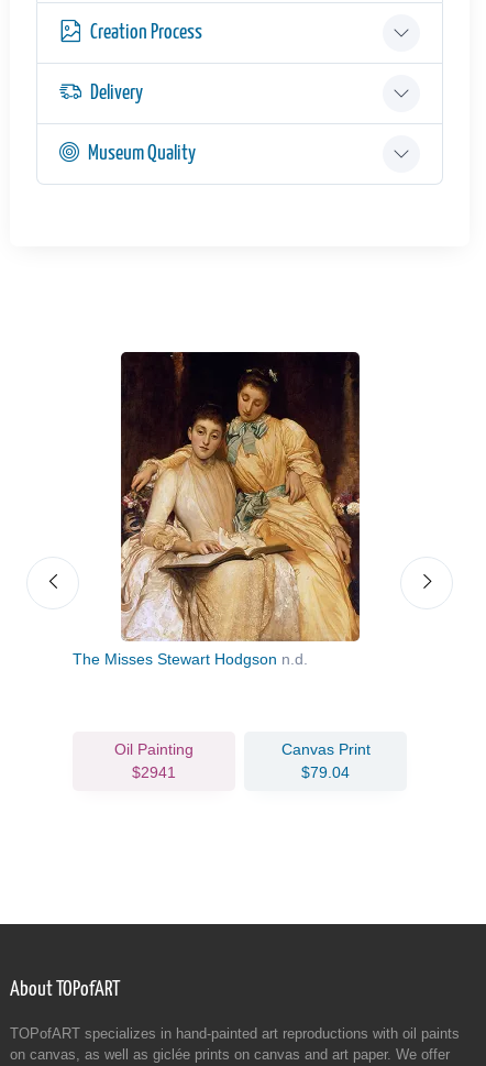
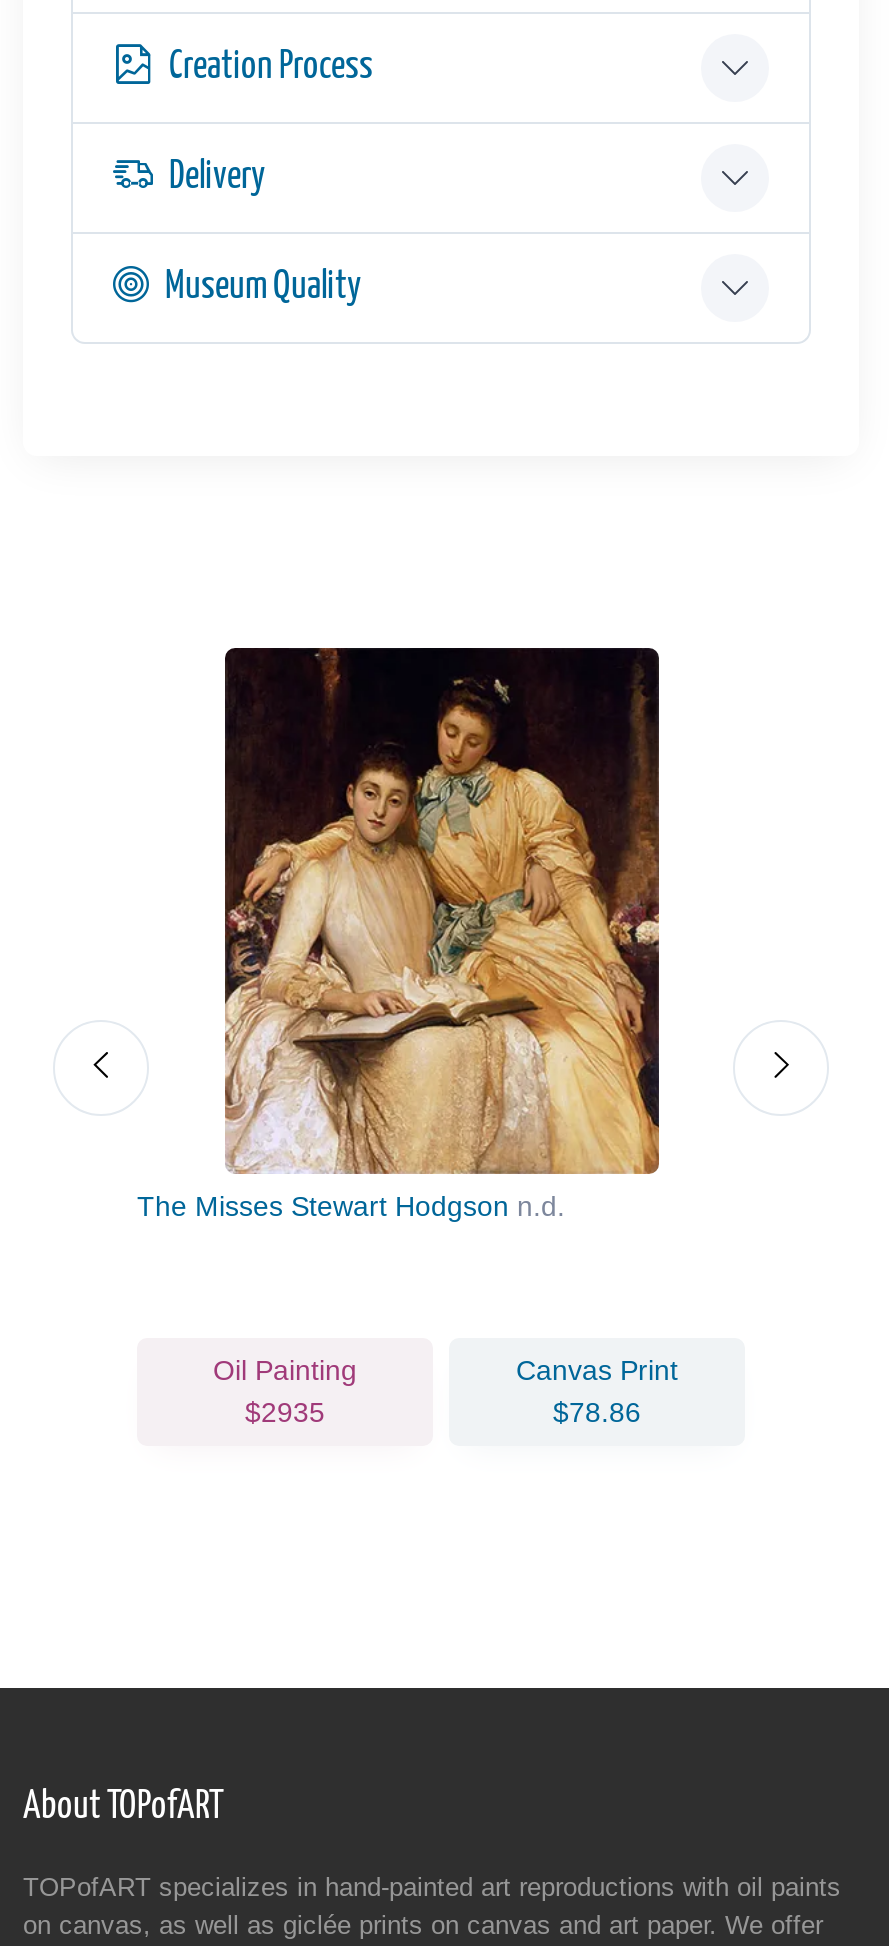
[132,764,176,782] $2941 -> [245,1397,325,1429] $2935
[301,764,350,782] $79.04 -> [553,1397,641,1429] $78.86

